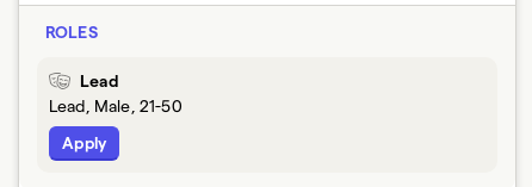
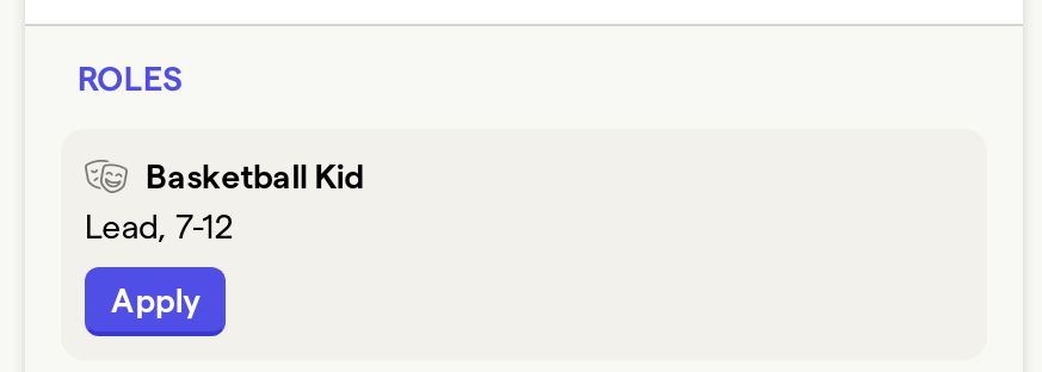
[49,70,182,116] Lead | Lead, Male, 21-50 -> [85,155,364,246] Basketball Kid | Lead, 7-12

